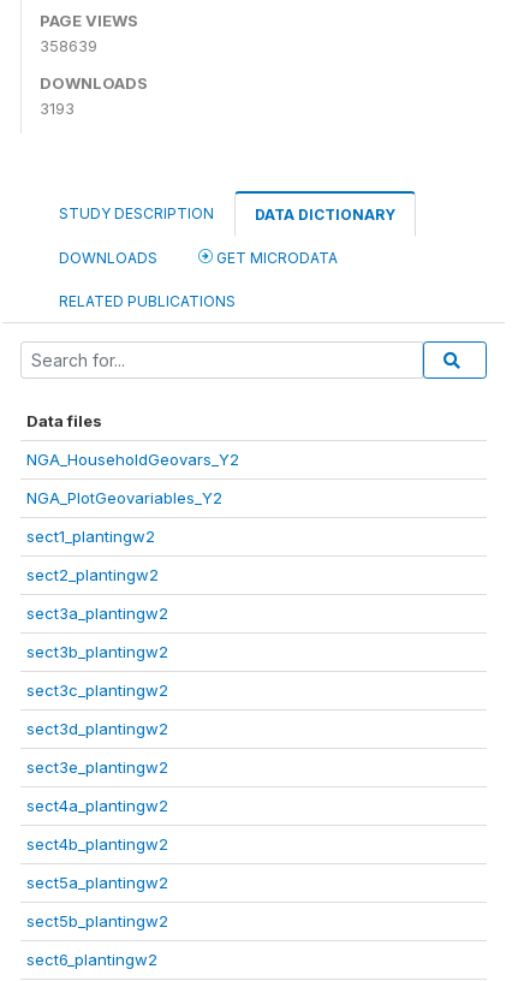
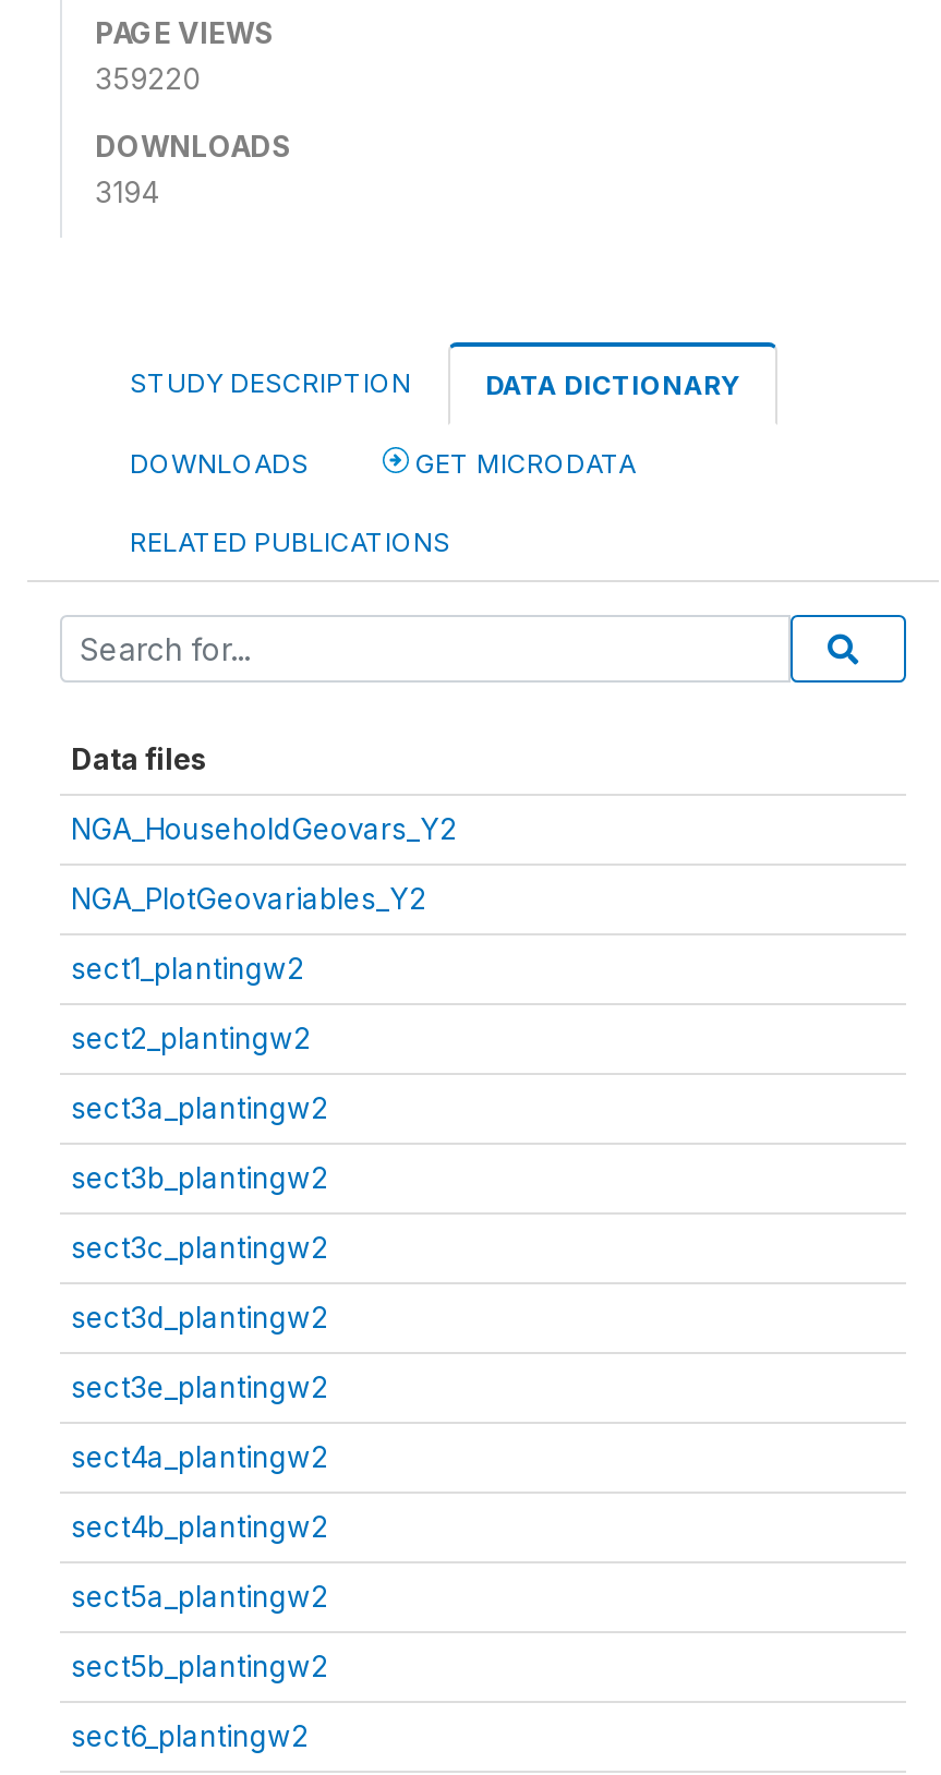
[40,36,97,55] 358639 -> [95,61,200,96] 359220
[40,99,75,118] 3193 -> [95,174,158,209] 3194

